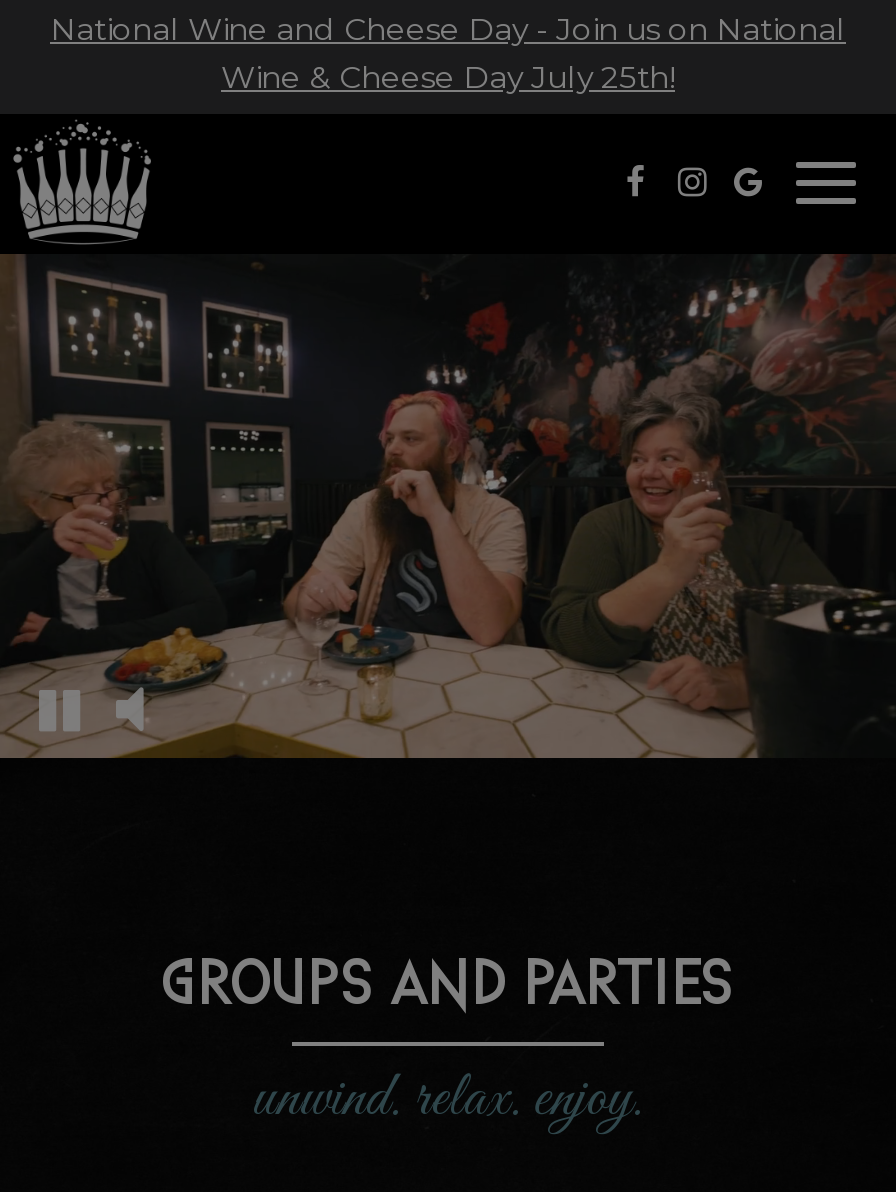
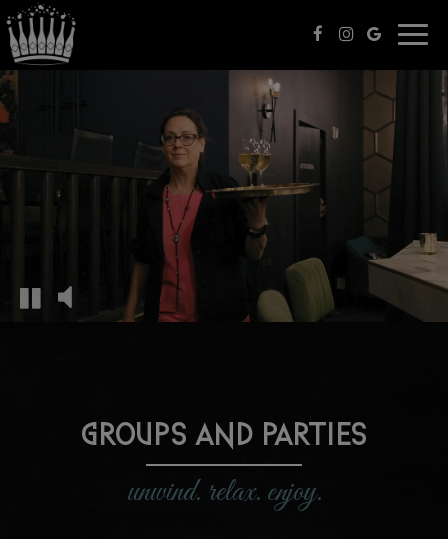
[50,9,846,95] National Wine and Cheese Day - Join us on National | Wine & Cheese Day July 25th! -> none
[6,254,890,760] [image] -> [3,69,445,322] [image]

